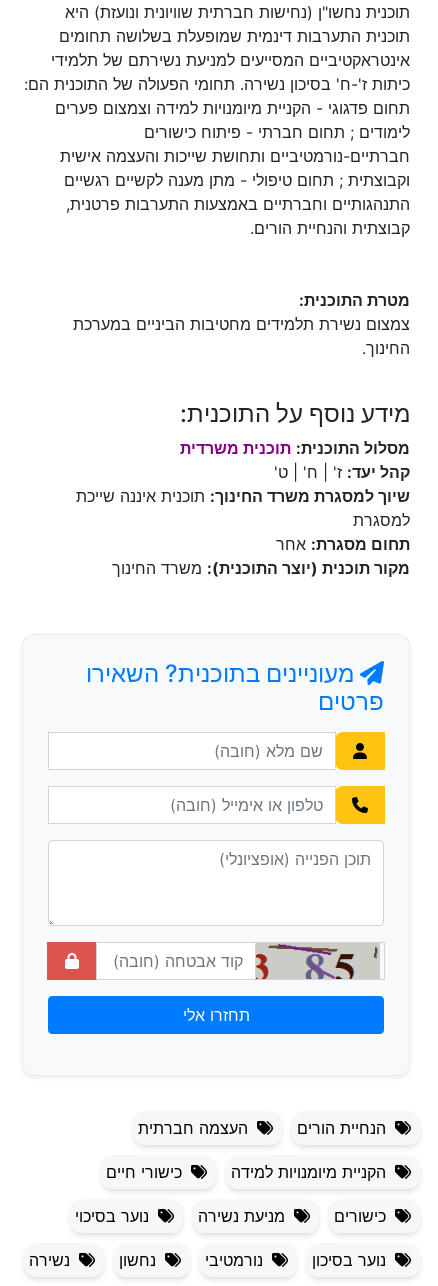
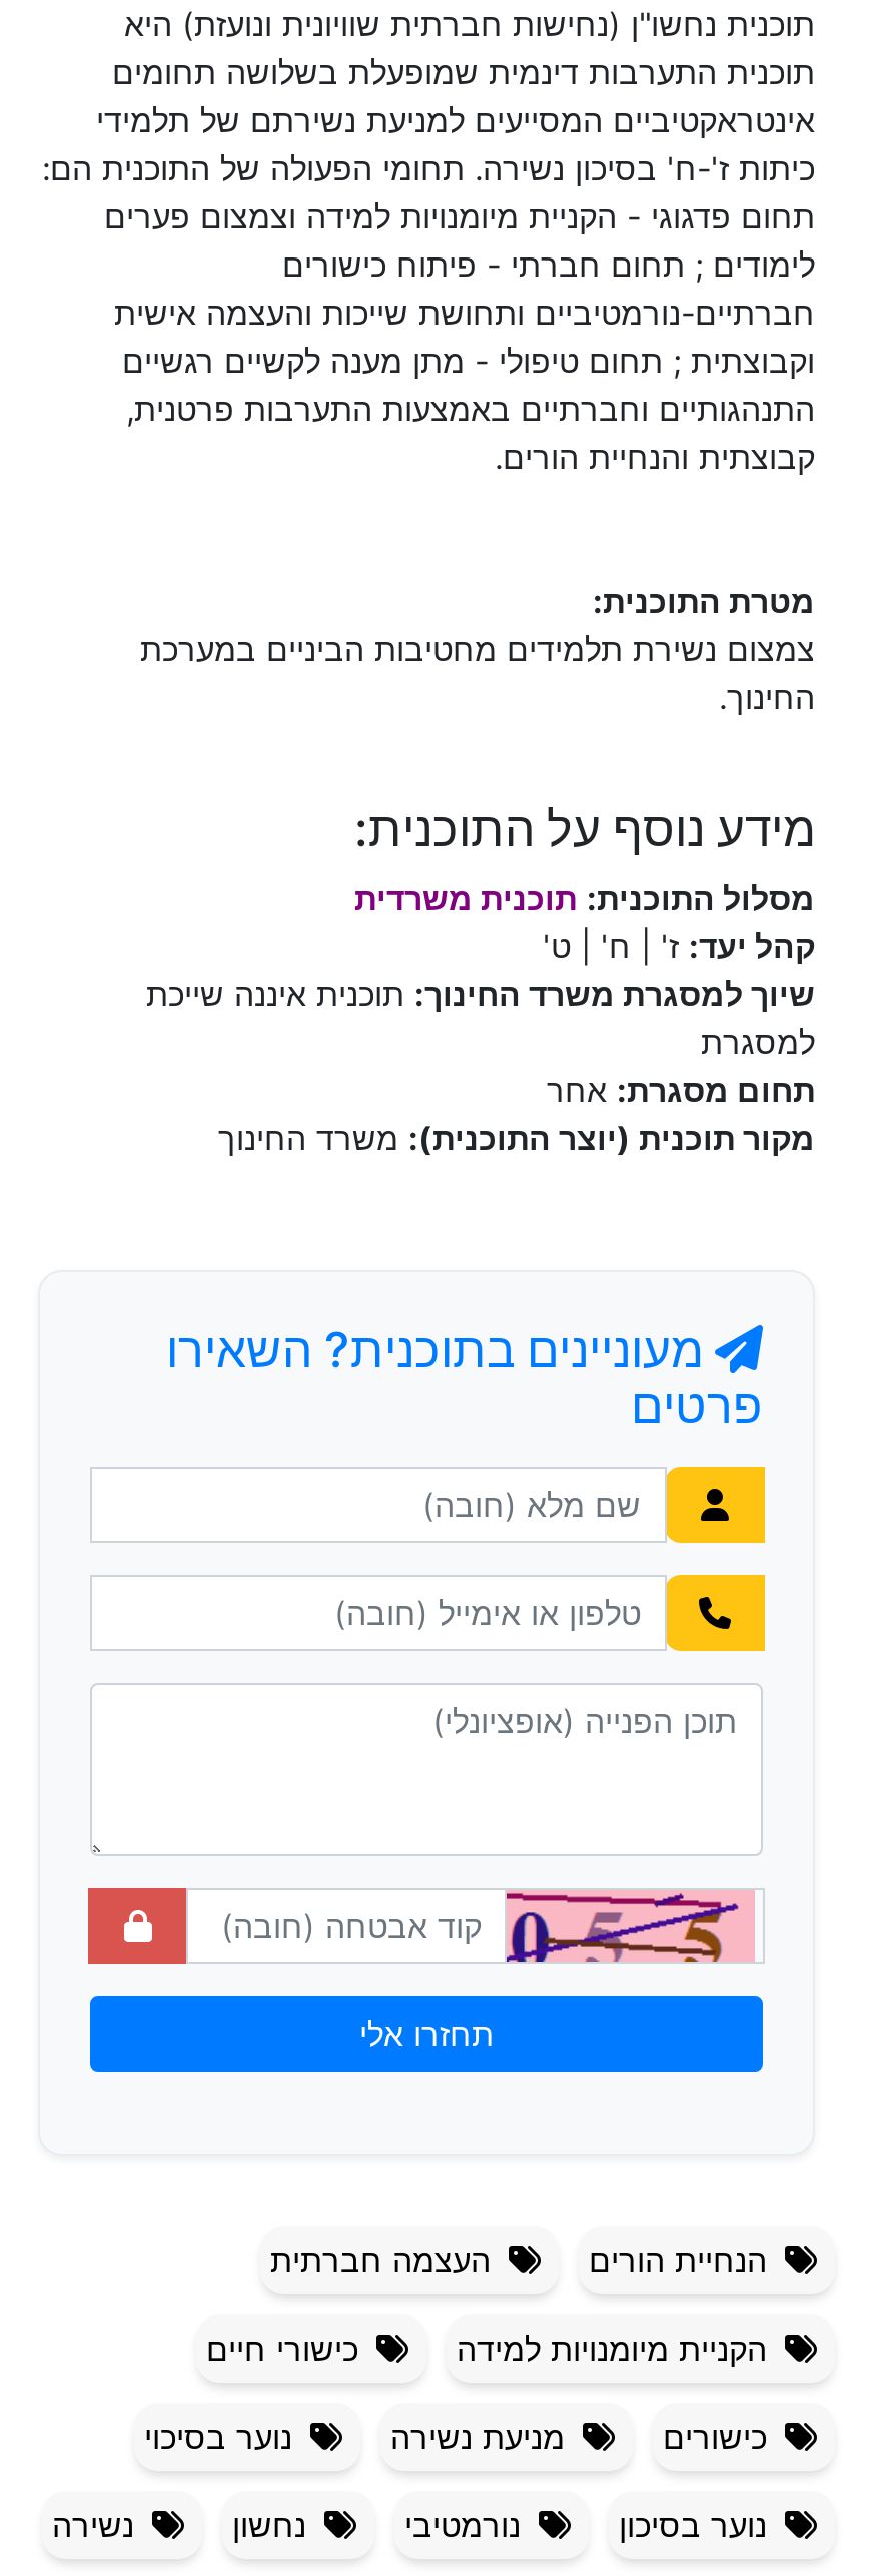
[256,943,380,980] [image] -> [507,1890,755,1964] [image]

